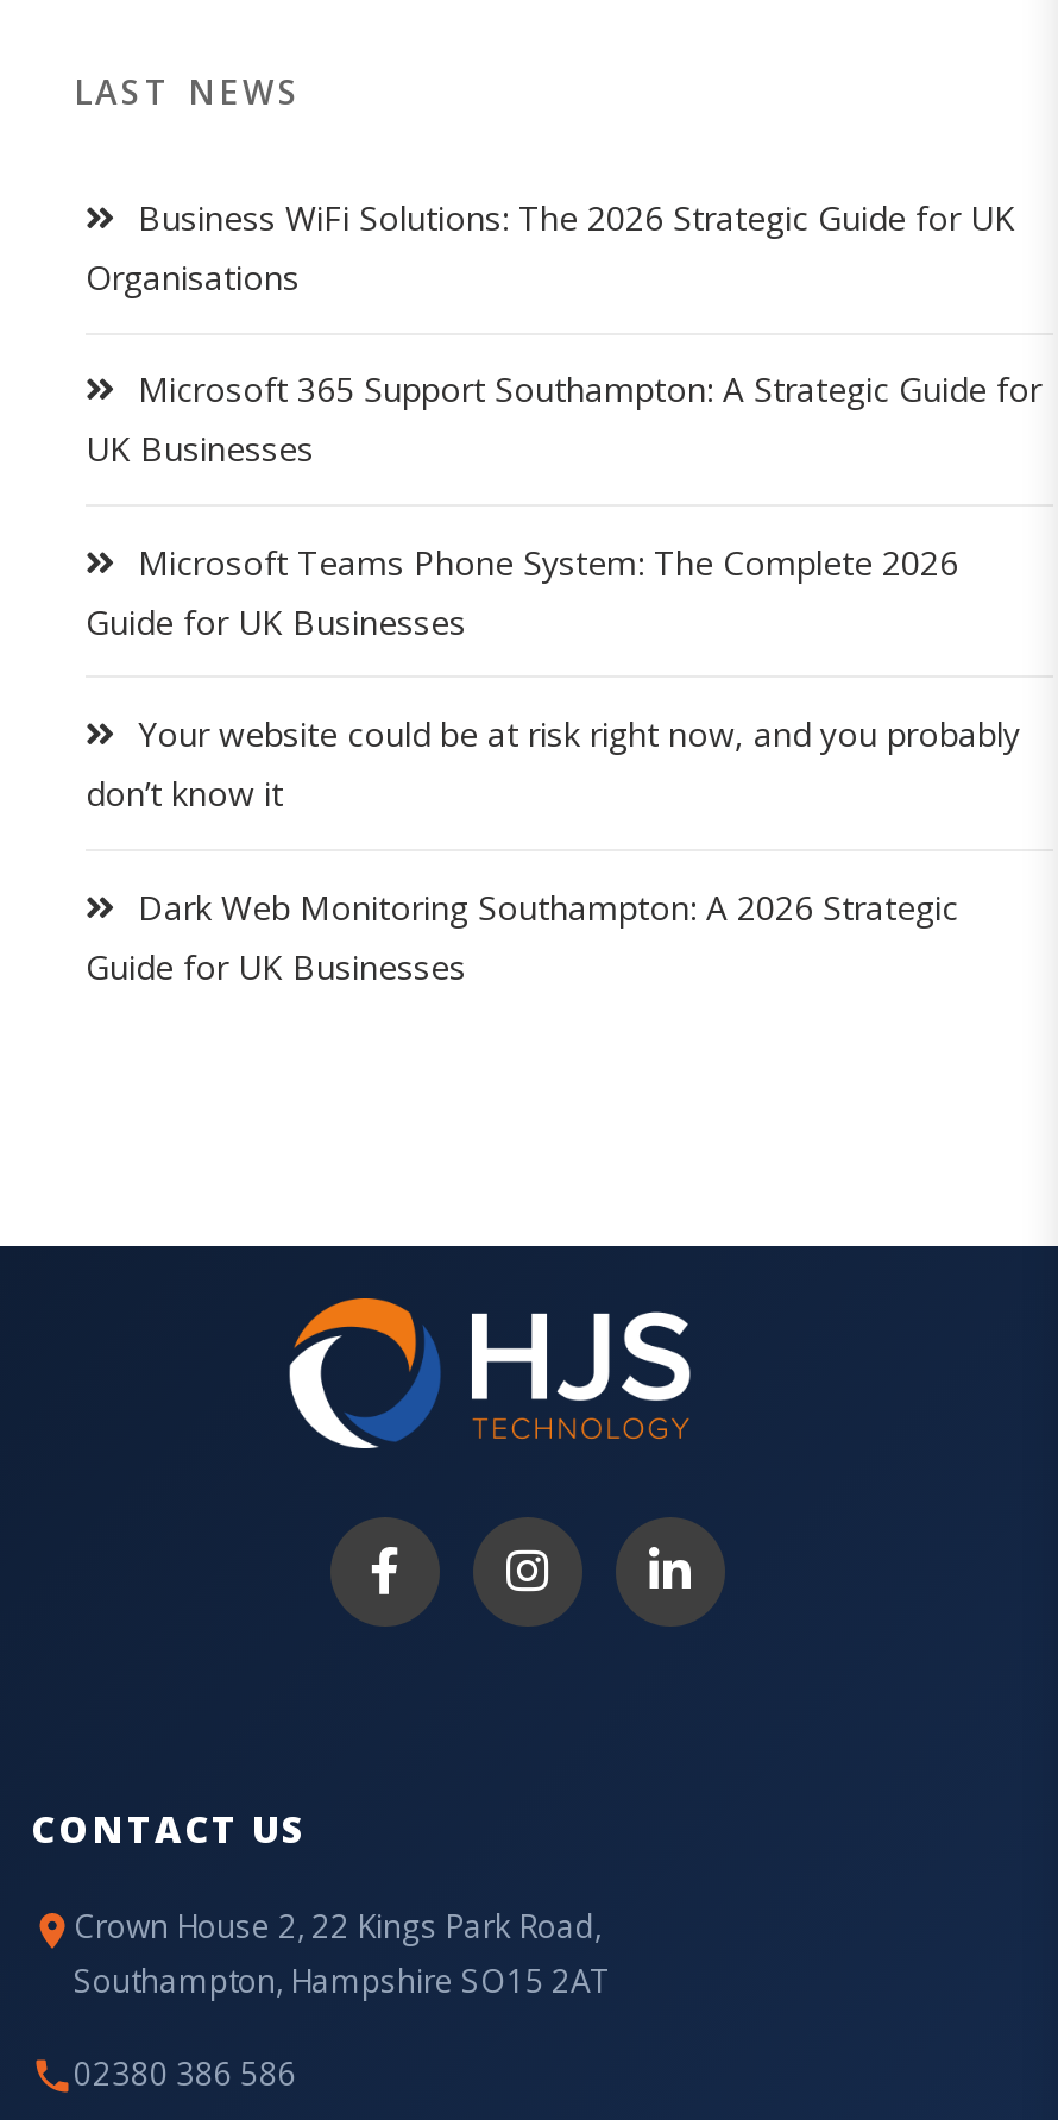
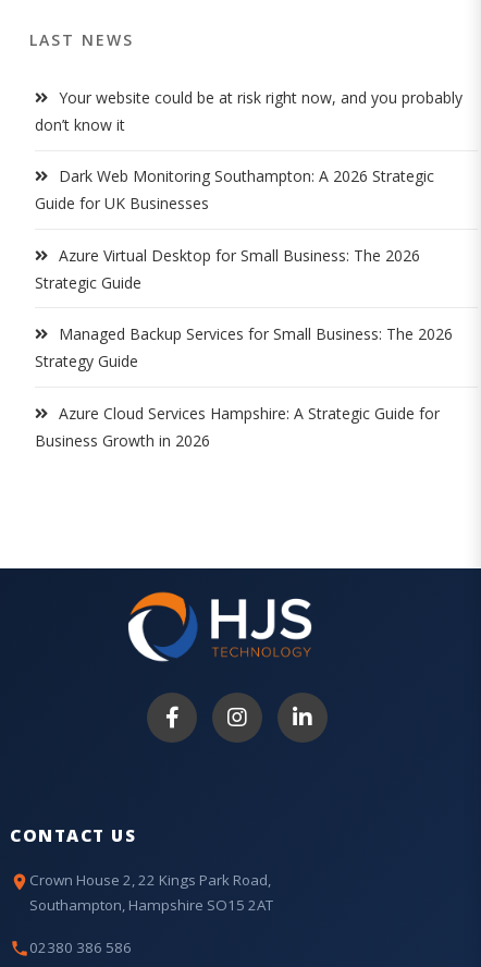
[86,195,1041,644] Business WiFi Solutions: The 2026 Strategic Guide for UK | Organisations | Microsoft 365 Support Southampton: A Strategic Guide for | UK Businesses | Microsoft Teams Phone System: The Complete 2026 | Guide for UK Businesses -> none
moved [86,712,1020,988] -> [35,87,462,214]: Your website could be at risk right now, and you probably | don’t know it | Dark Web Monitoring Southampton: A 2026 Strategic | Guide for UK Businesses
none -> [35,245,453,450] Azure Virtual Desktop for Small Business: The 2026 | Strategic Guide | Managed Backup Services for Small Business: The 2026 | Strategy Guide | Azure Cloud Services Hampshire: A Strategic Guide for | Business Growth in 2026

